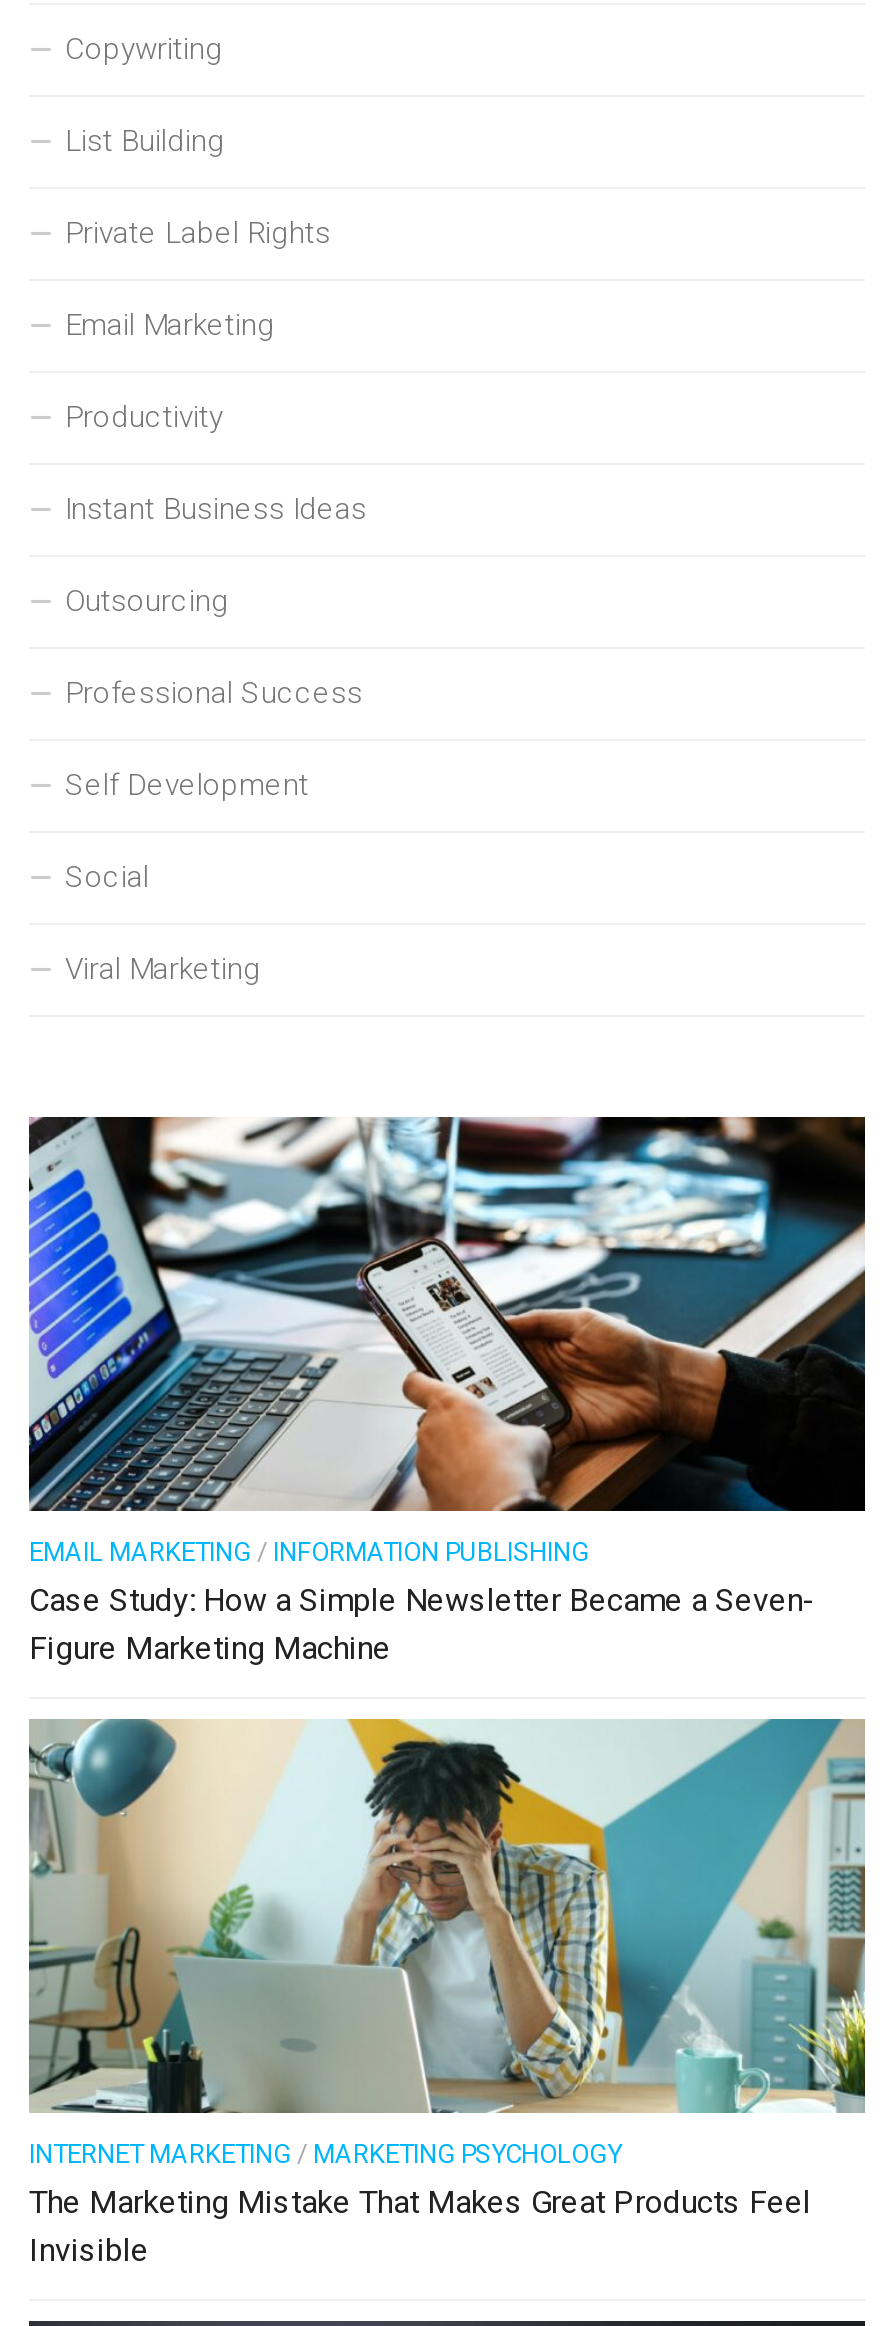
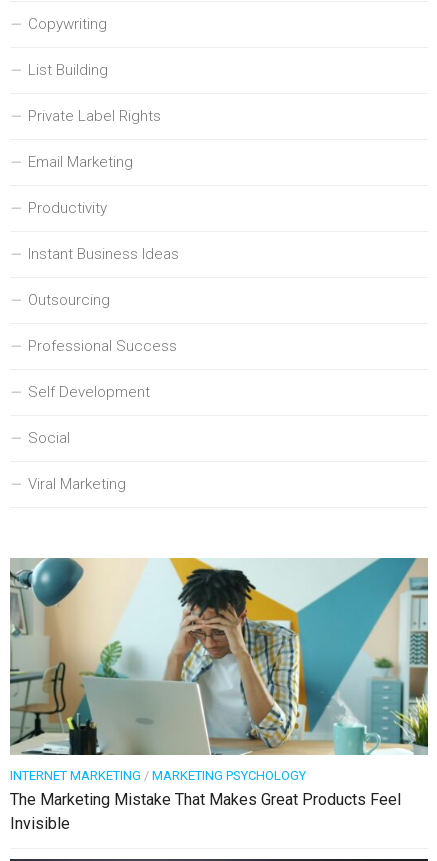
[27,1116,867,1667] [image] | EMAIL MARKETING / INFORMATION PUBLISHING | Case Study: How a Simple Newsletter Became a Seven- | Figure Marketing Machine -> none

